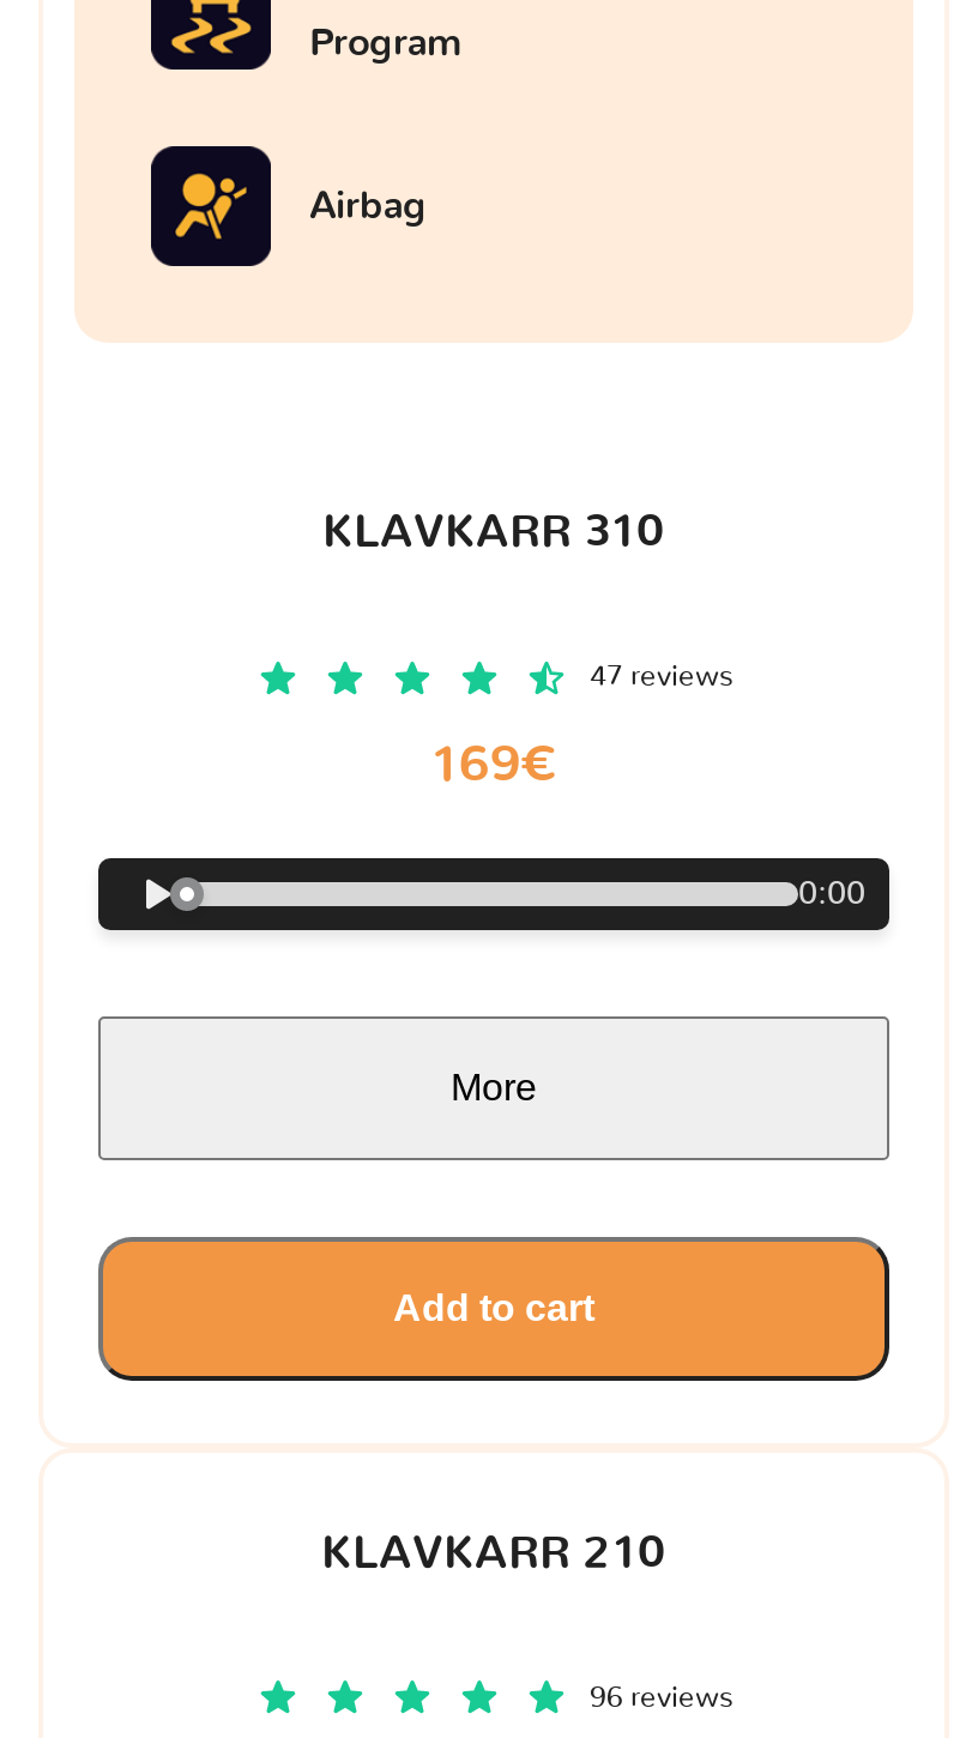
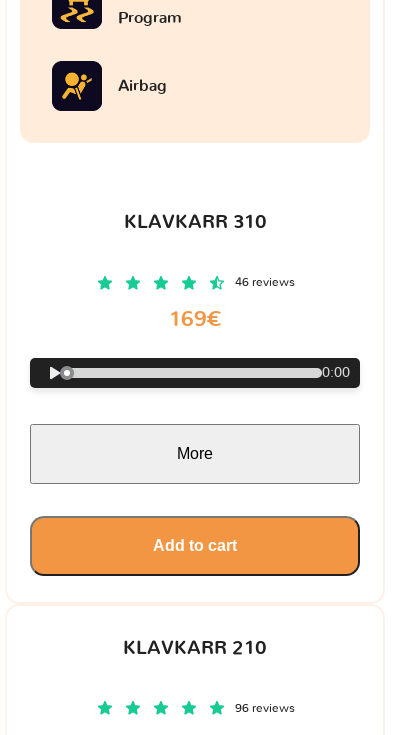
[590,662,733,691] 47 reviews -> [235,276,295,288] 46 reviews

